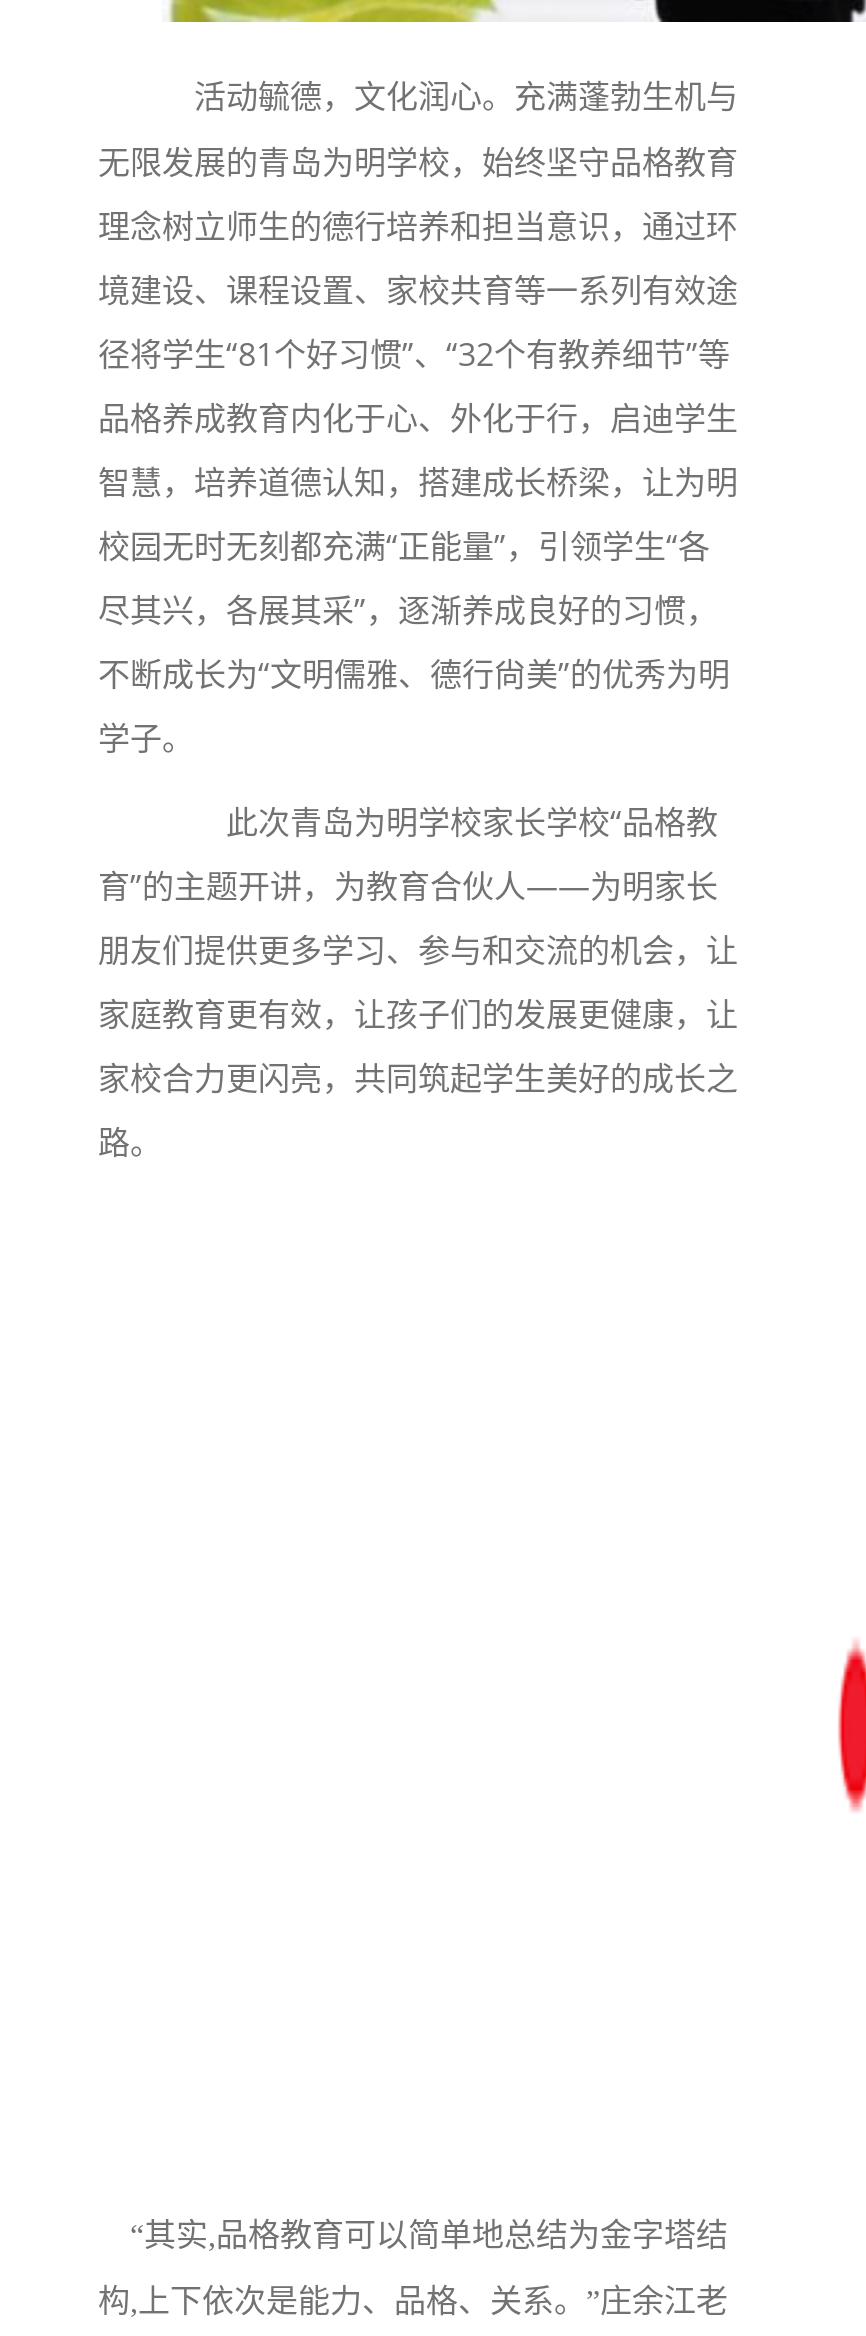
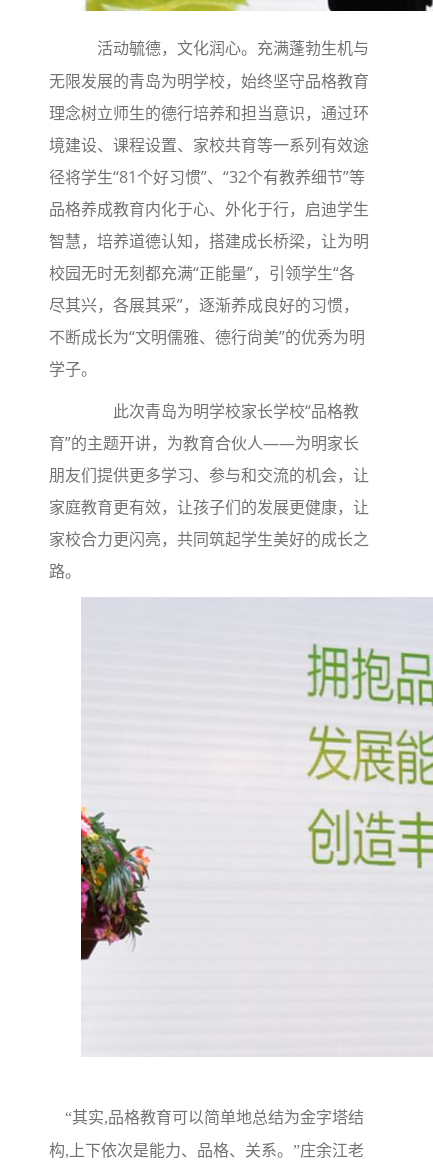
none -> [80,597,430,1056] [image]

